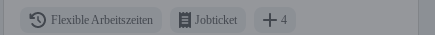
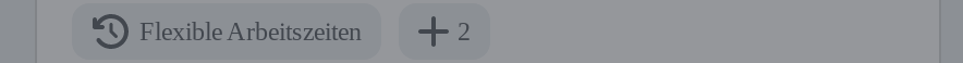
[195,13,287,27] Jobticket | 4 -> [458,16,471,46] 2

